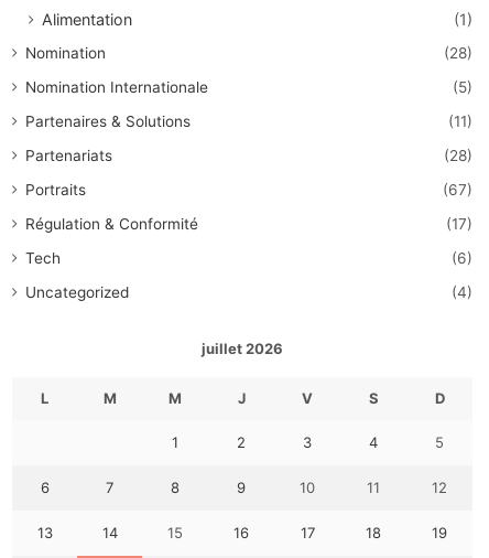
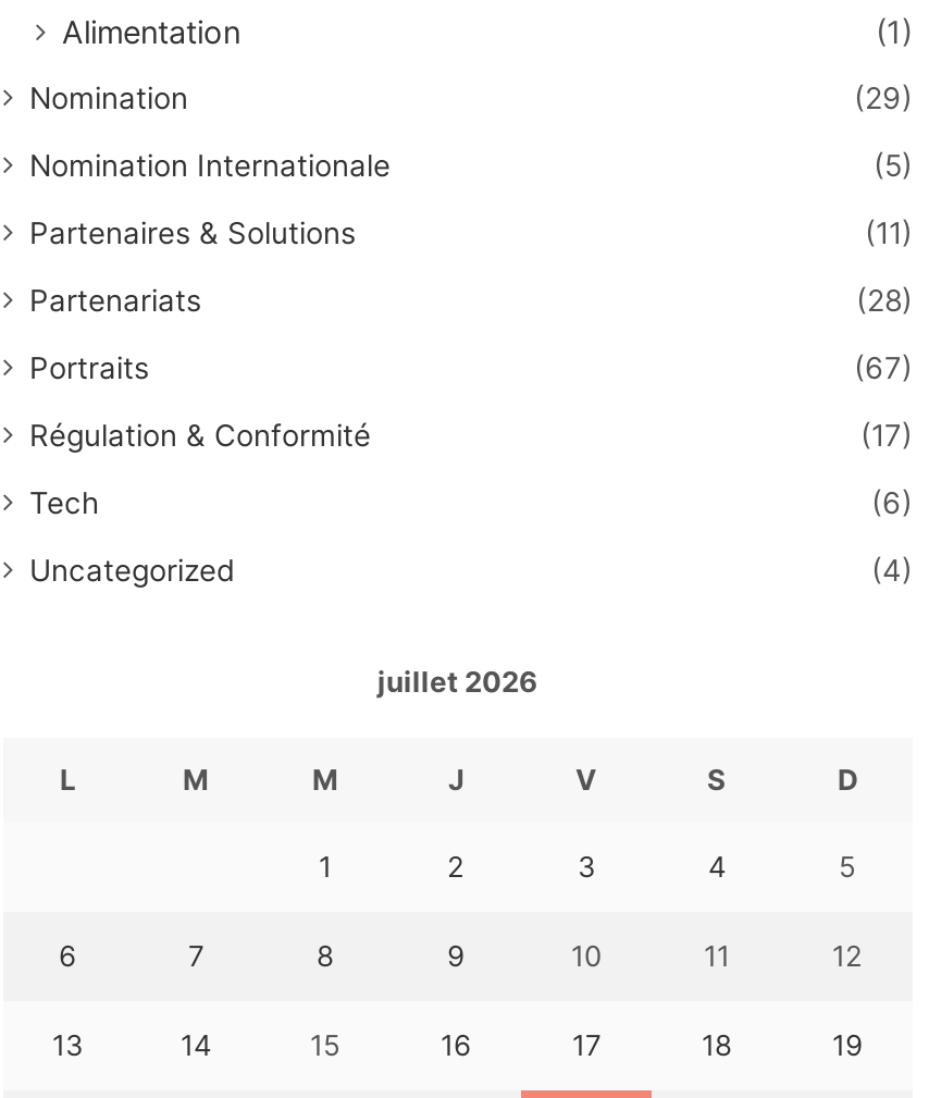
[444,44,472,62] (28) -> [854,81,913,116] (29)

